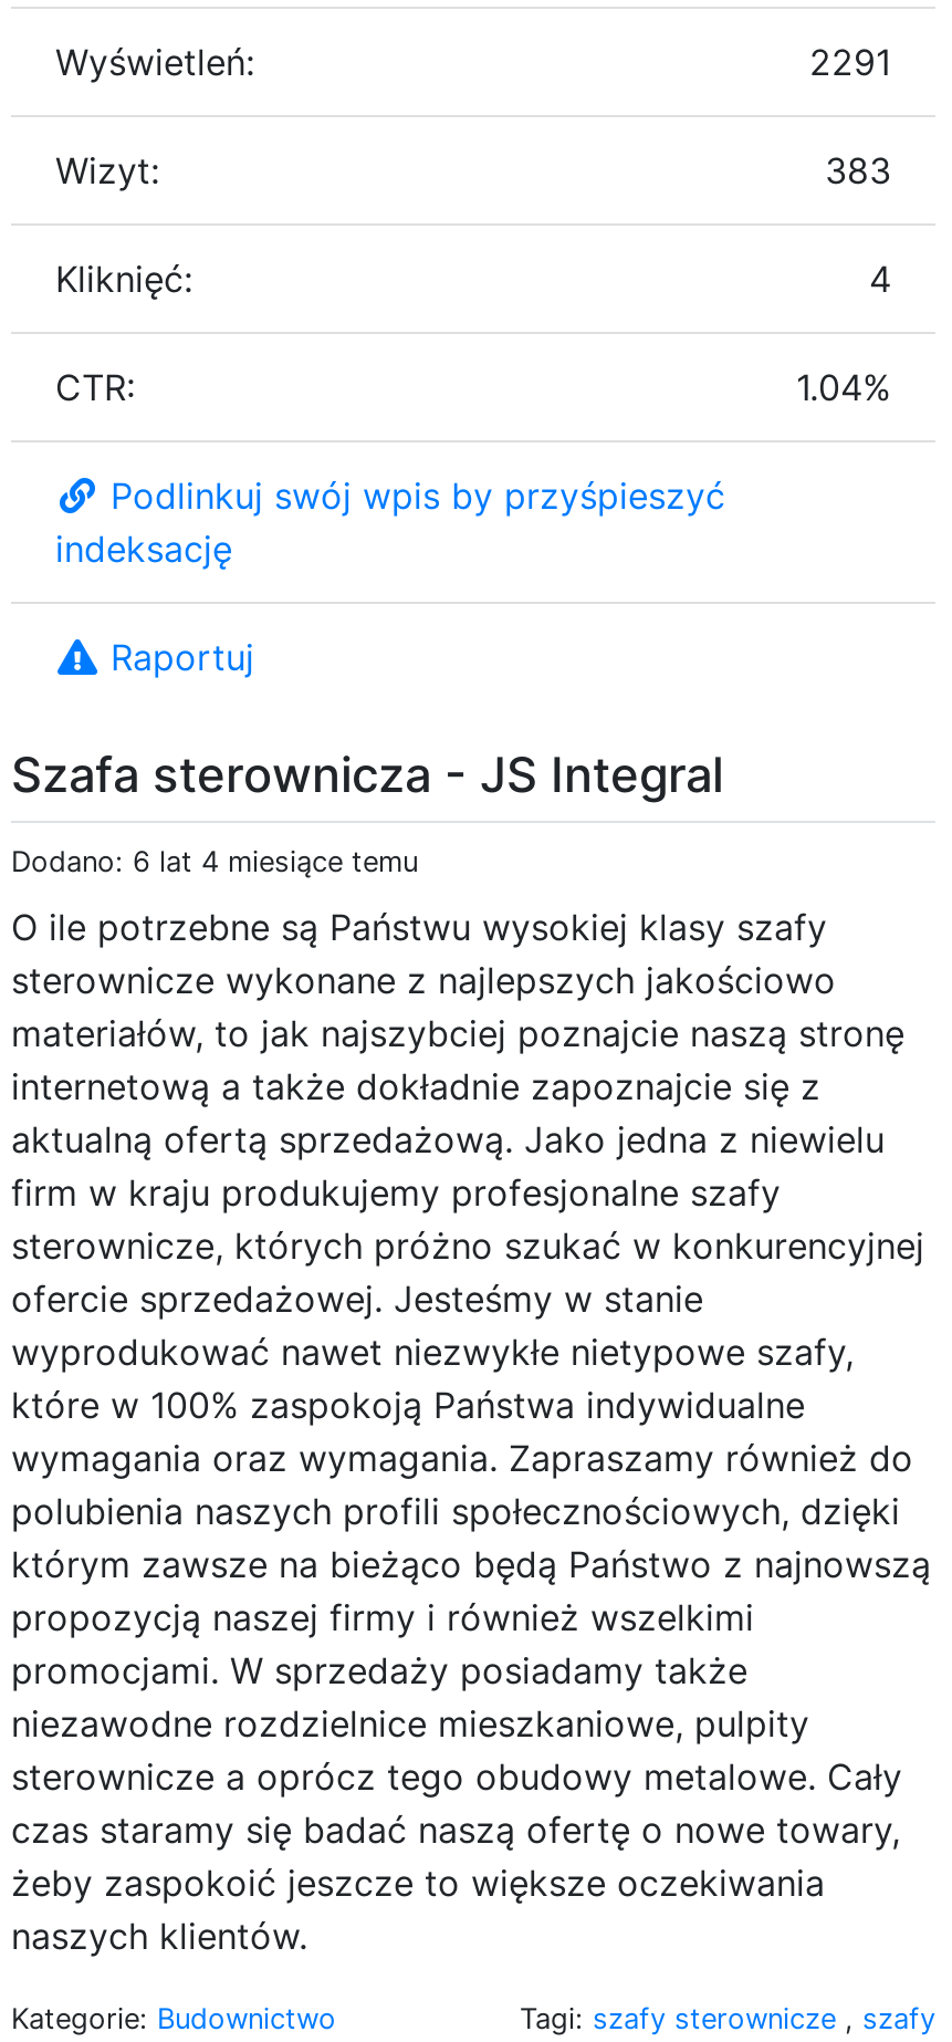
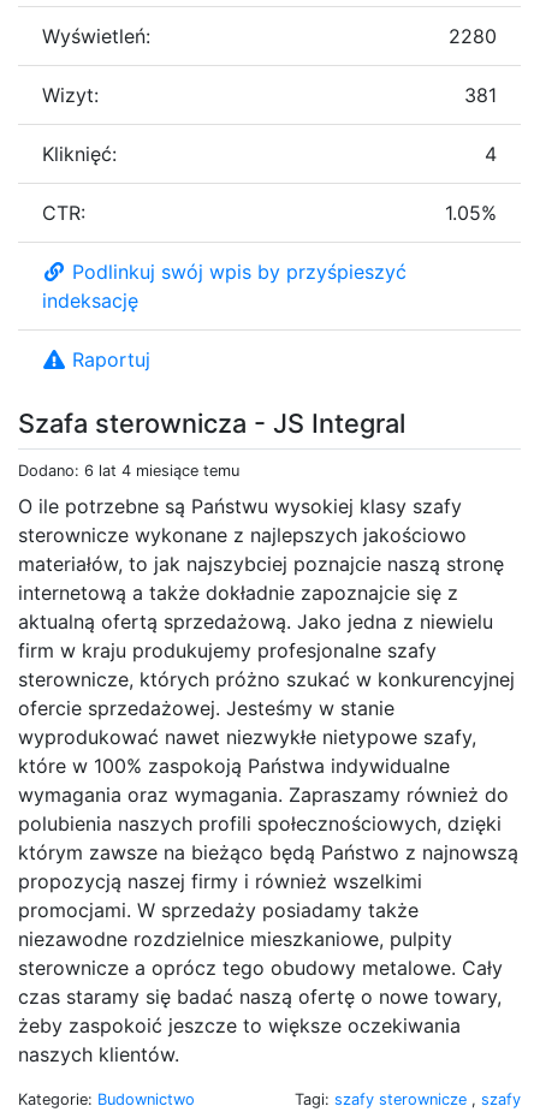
[809,39,891,83] 2291 -> [449,24,497,48] 2280
[825,147,891,192] 383 -> [464,82,497,107] 381
[796,364,891,408] 1.04% -> [445,200,497,224] 1.05%

